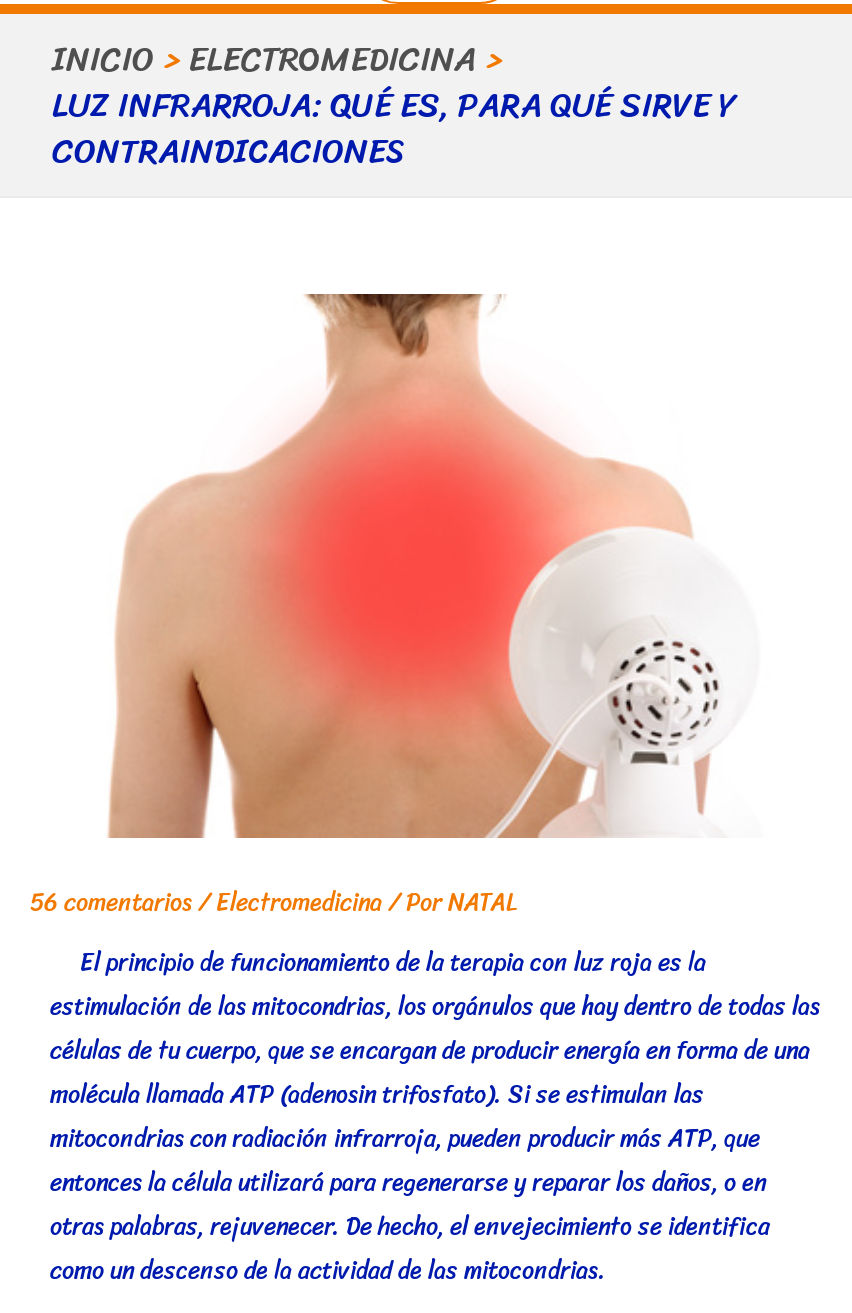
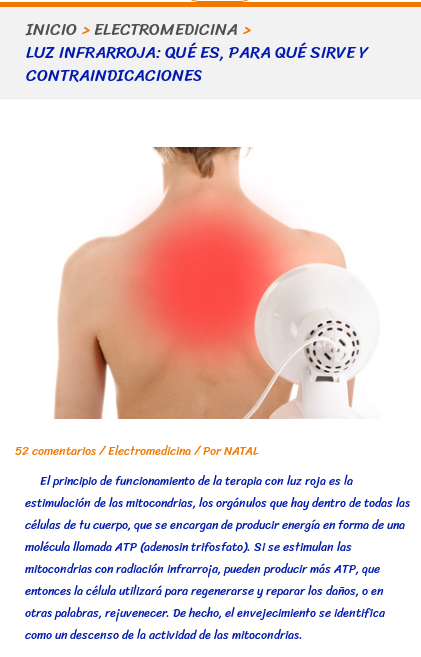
[30,880,518,924] 56 comentarios /Electromedicina/ PorNATAL -> [15,440,259,462] 52 comentarios /Electromedicina/ PorNATAL

